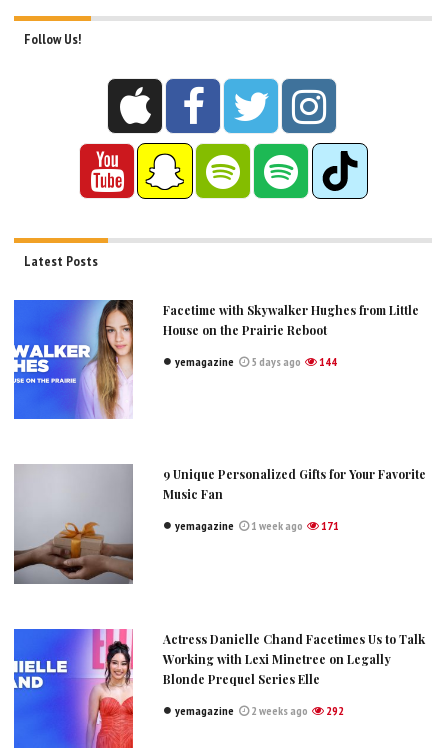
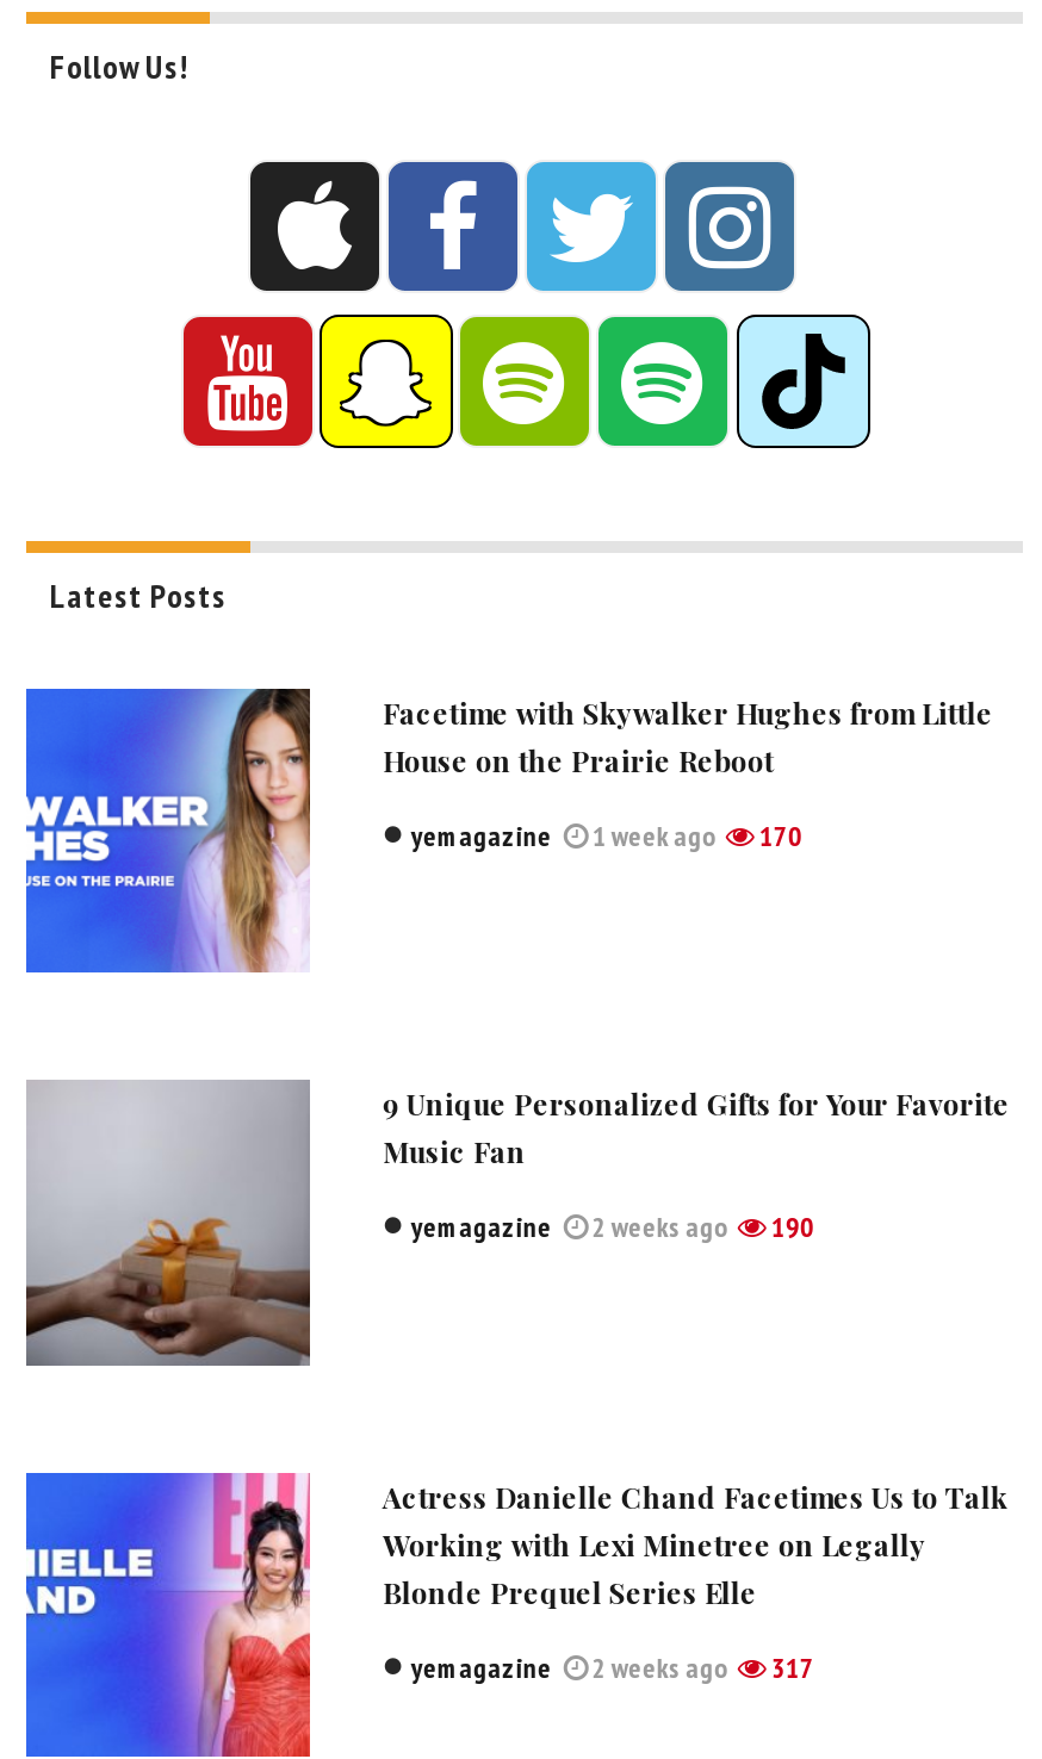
[249,354,303,369] 5 days ago -> [587,818,721,854] 1 week ago
[317,354,337,369] 144 -> [754,818,802,854] 170
[249,518,305,533] 1 week ago -> [587,1210,733,1245] 2 weeks ago
[319,518,339,533] 171 -> [766,1210,814,1245] 190
[175,703,344,718] yemagazine 2 weeks ago 292 -> [411,1649,814,1685] yemagazine 2 weeks ago 317

